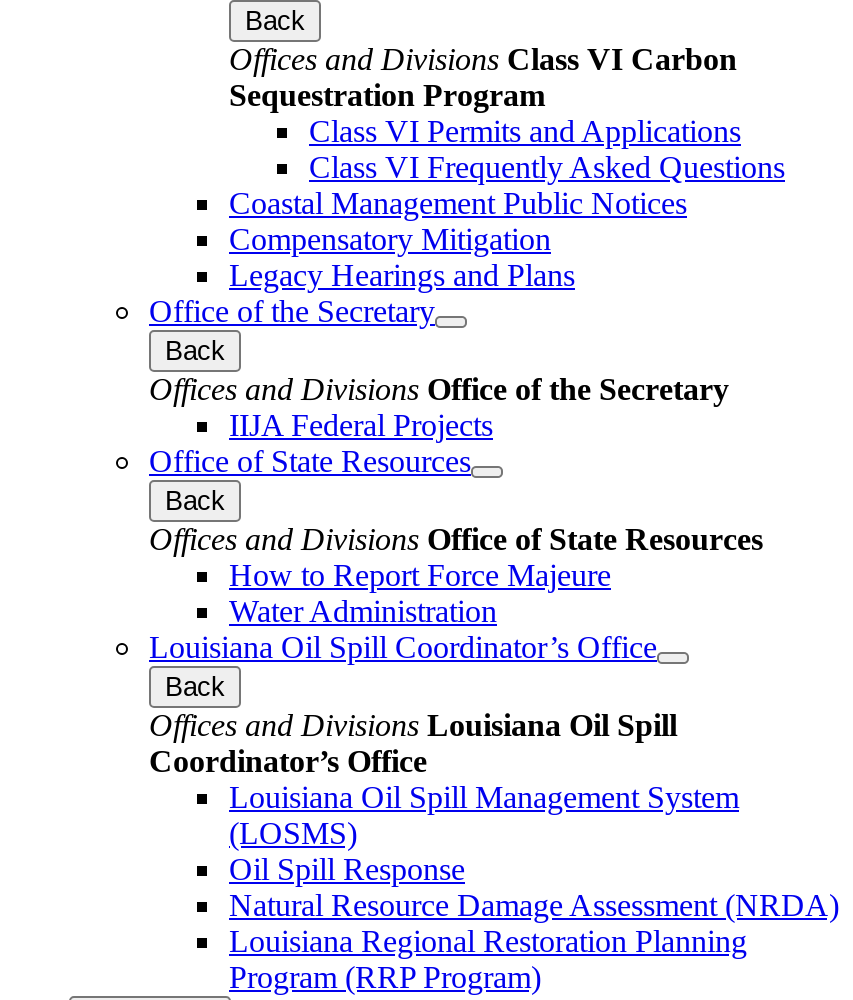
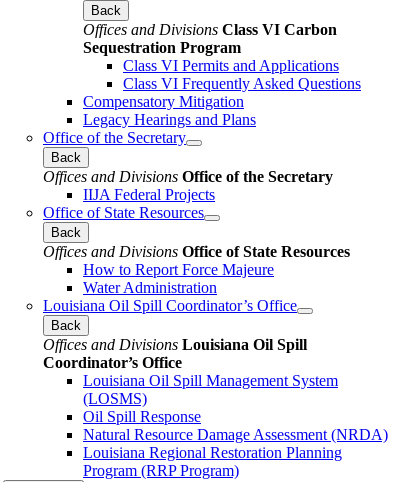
[229,185,687,219] Coastal Management Public Notices -> none

